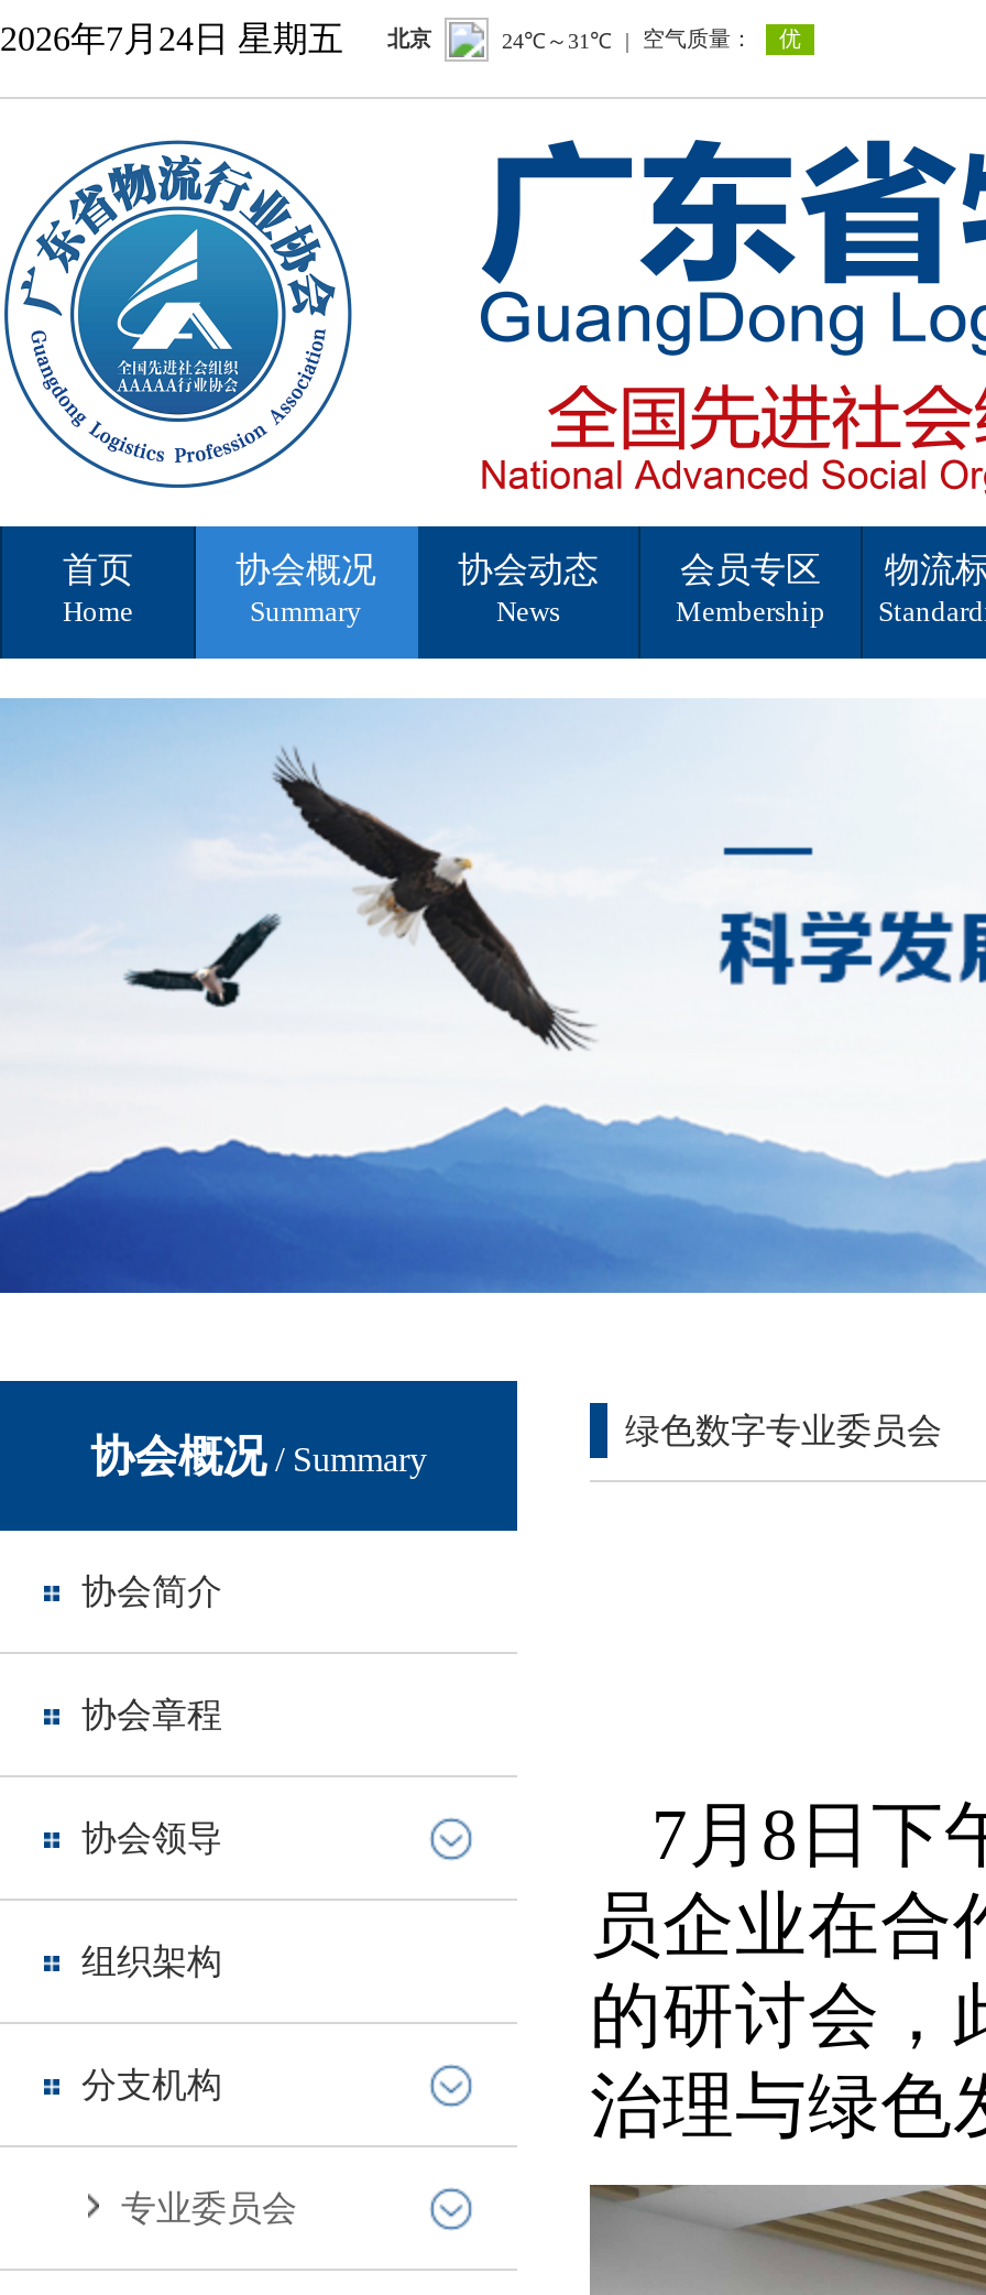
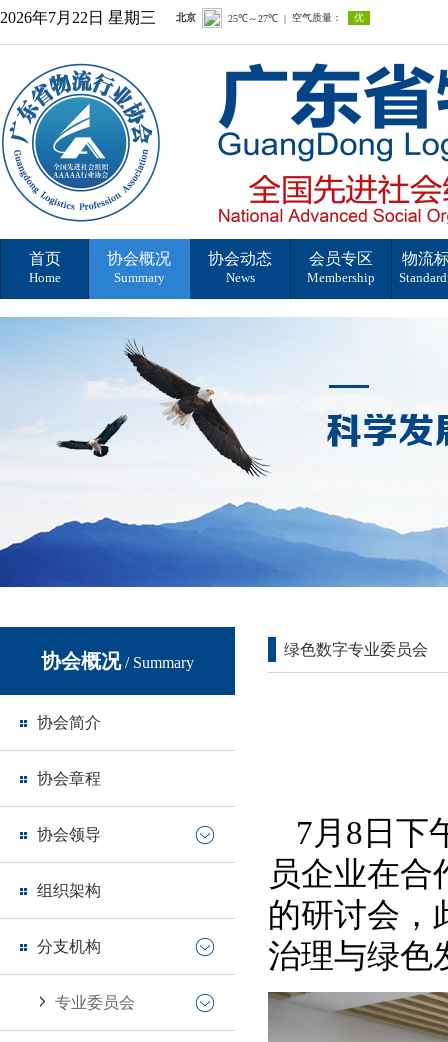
[0,20,343,57] 2026年7月24日 星期五 -> [0,9,156,26] 2026年7月22日 星期三

